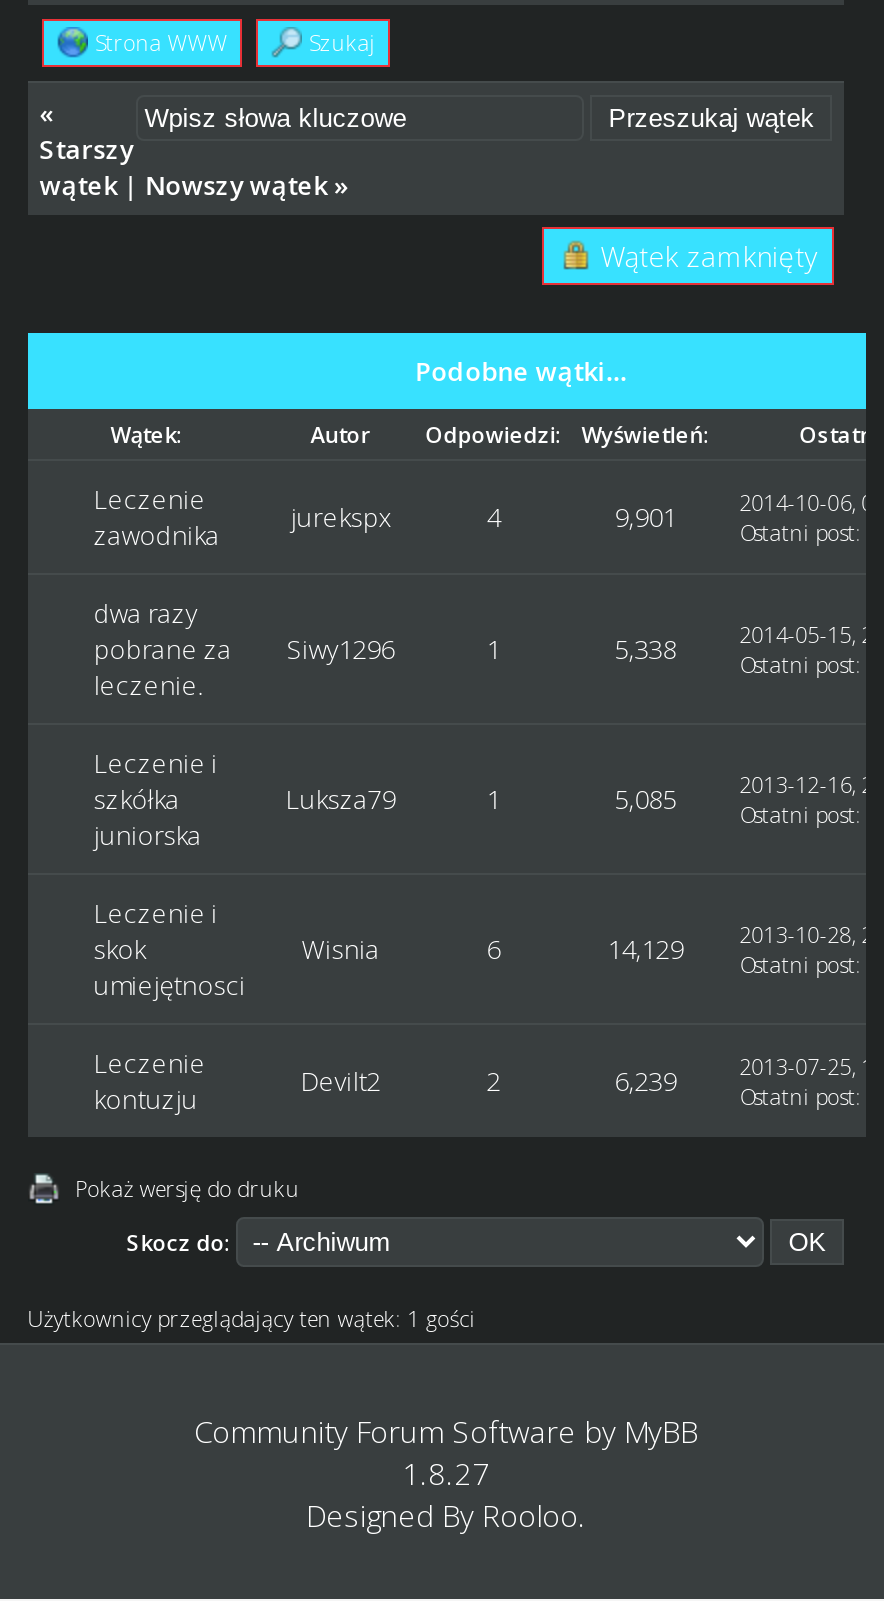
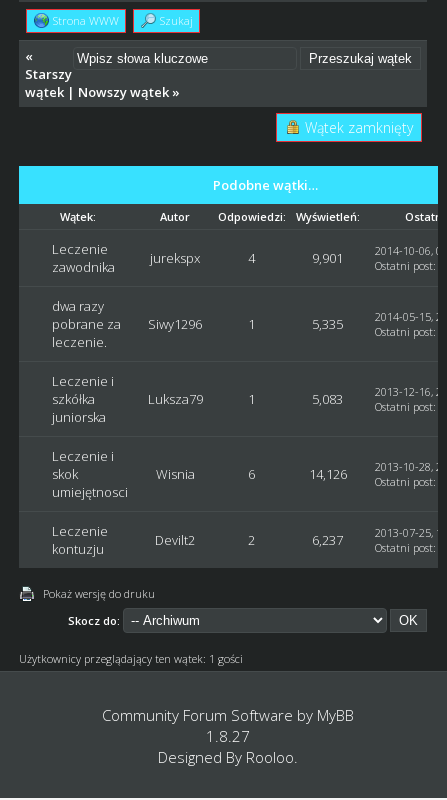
[614,632,676,668] 5,338 -> [312,315,343,333] 5,335
[614,782,676,818] 5,085 -> [312,390,343,408] 5,083
[607,932,683,968] 14,129 -> [309,465,347,483] 14,126
[614,1064,676,1100] 6,239 -> [312,531,343,549] 6,237

